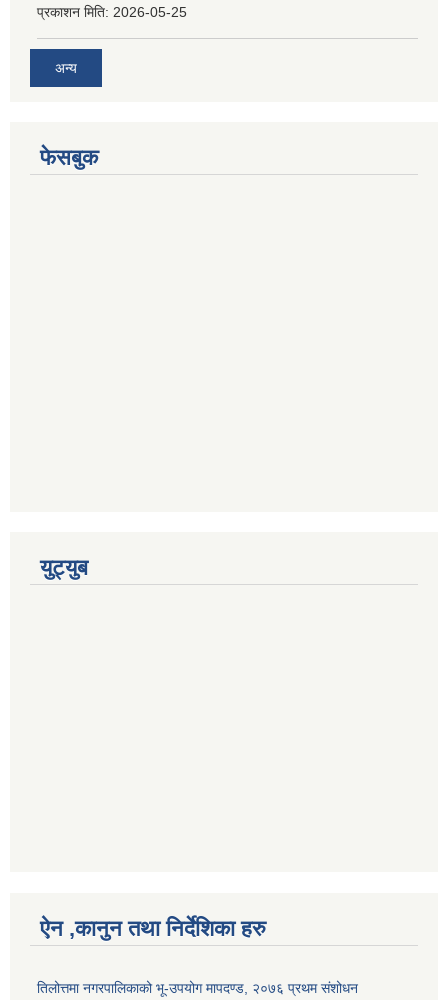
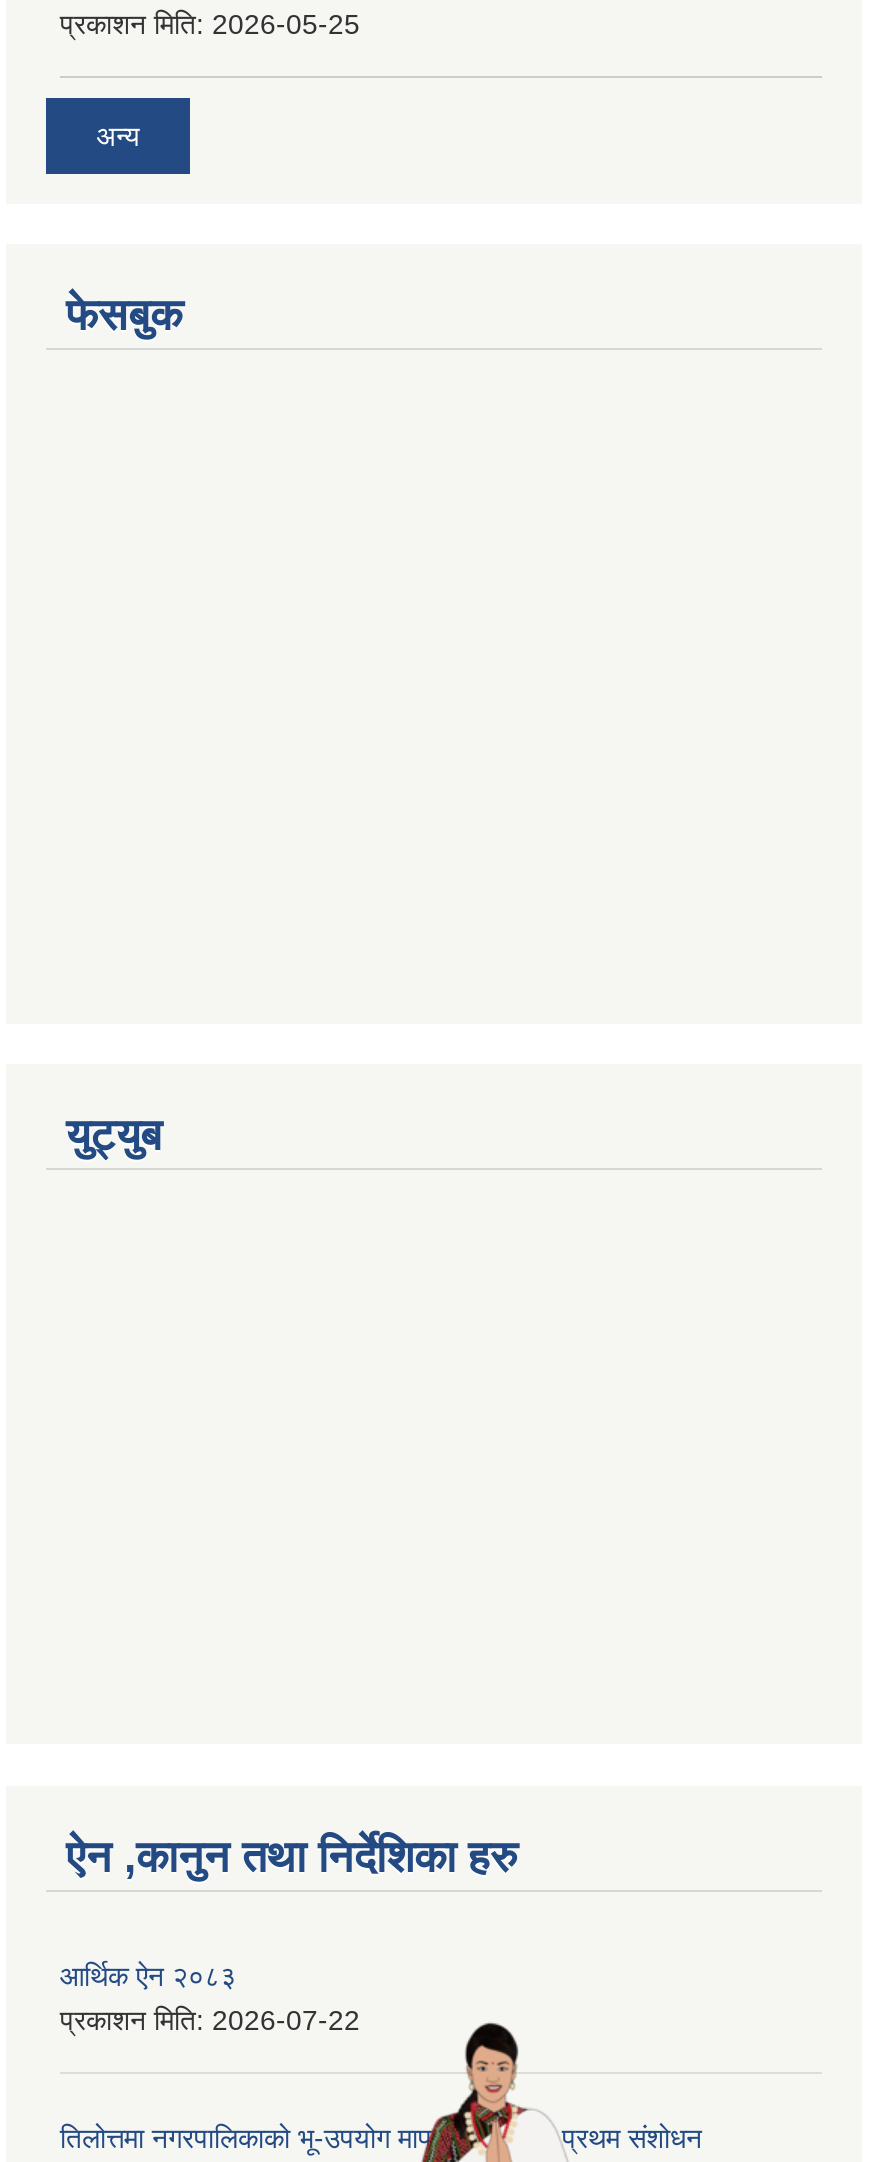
none -> [60,1961,530,2118] [image] | आर्थिक ऐन २०८३ | प्रकाशन मिति: 2026-07-22

